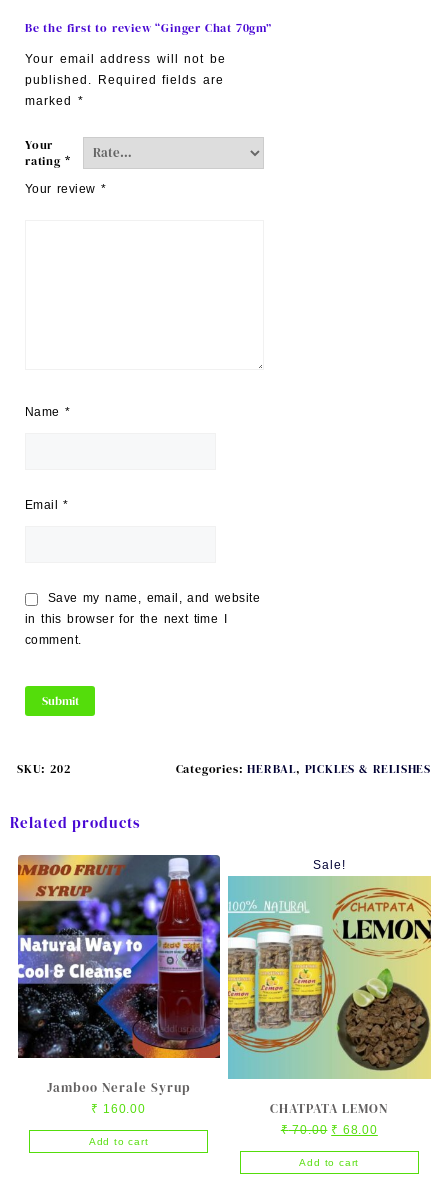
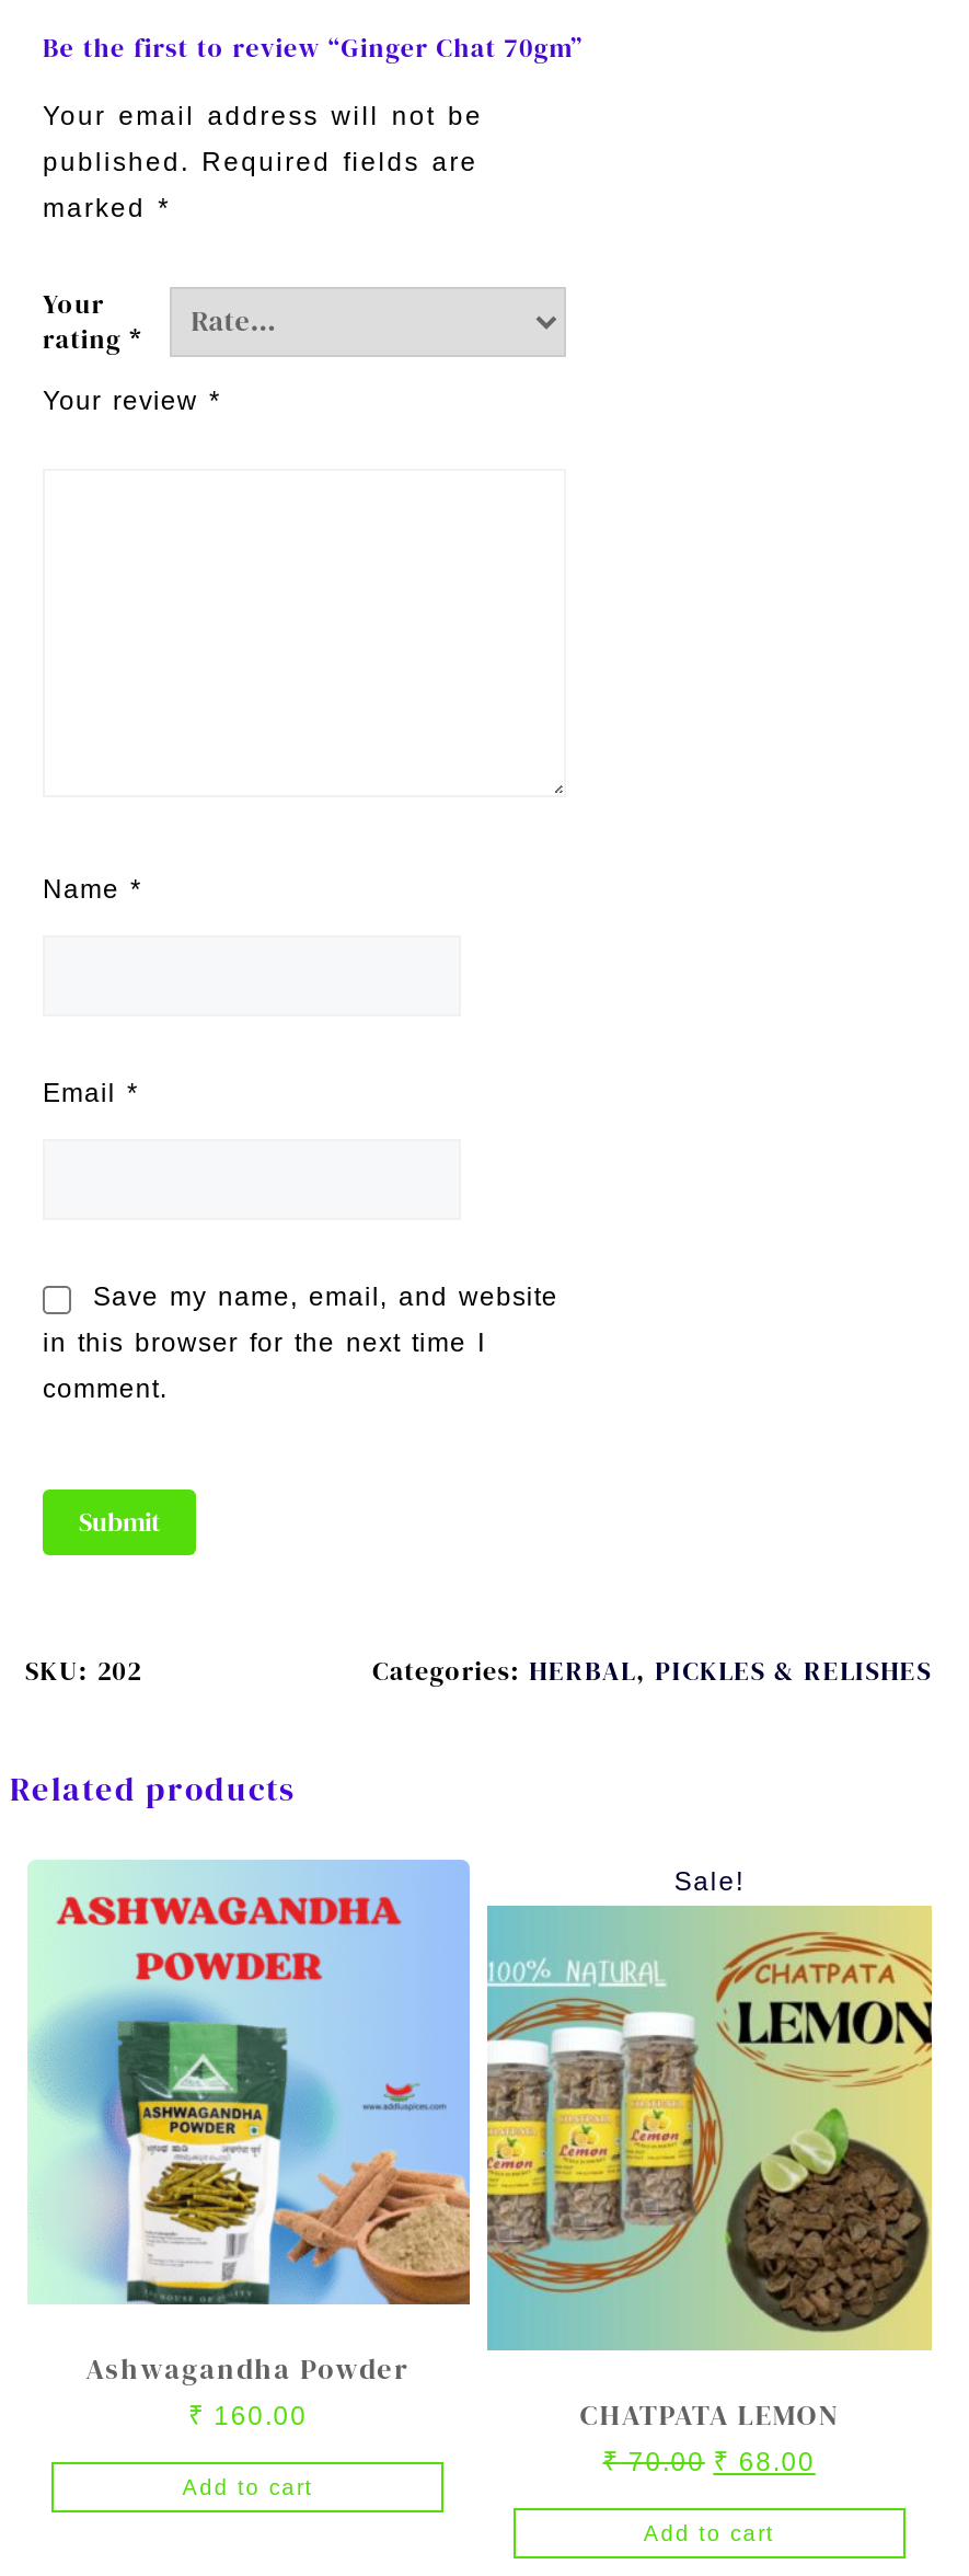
[17,854,221,1096] [image] | Jamboo Nerale Syrup -> [27,1860,472,2387] [image] | Ashwagandha Powder

